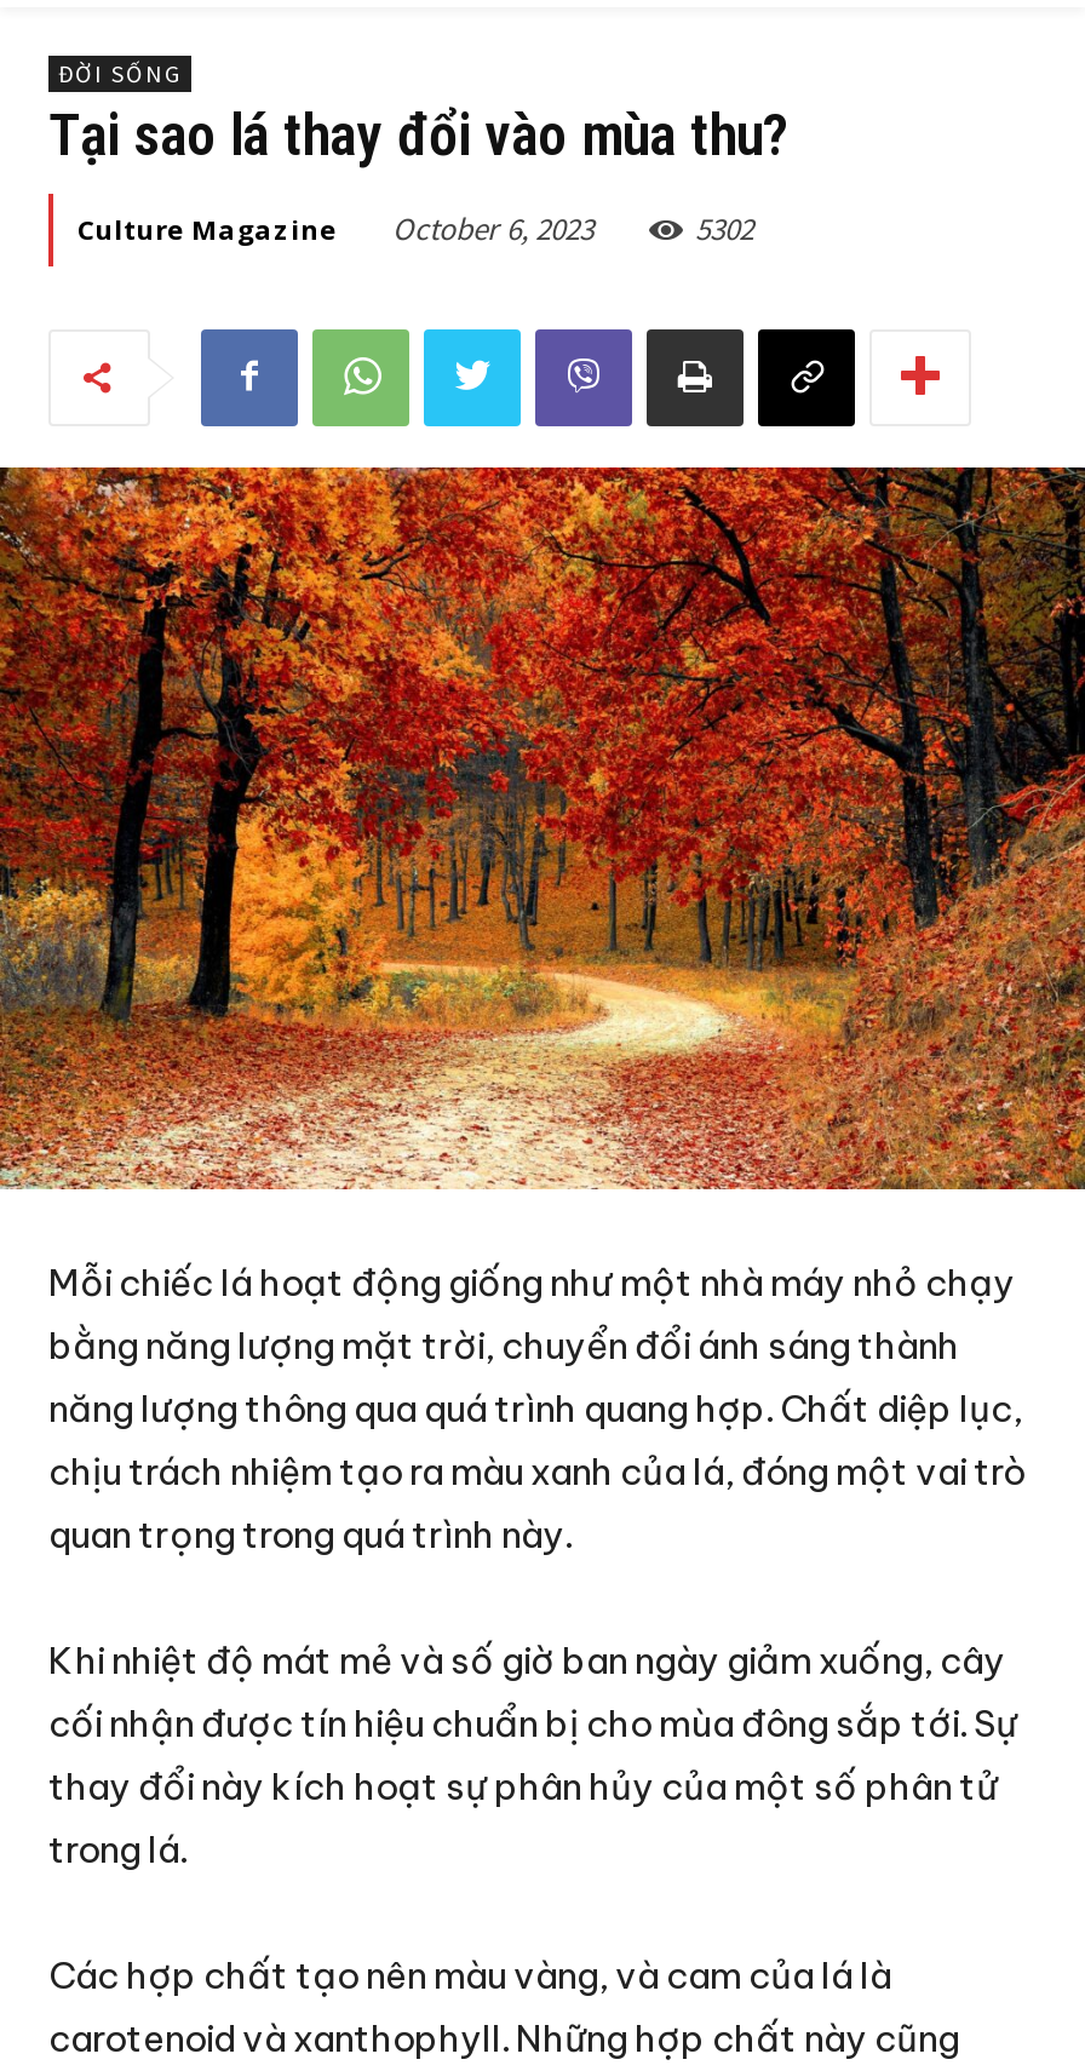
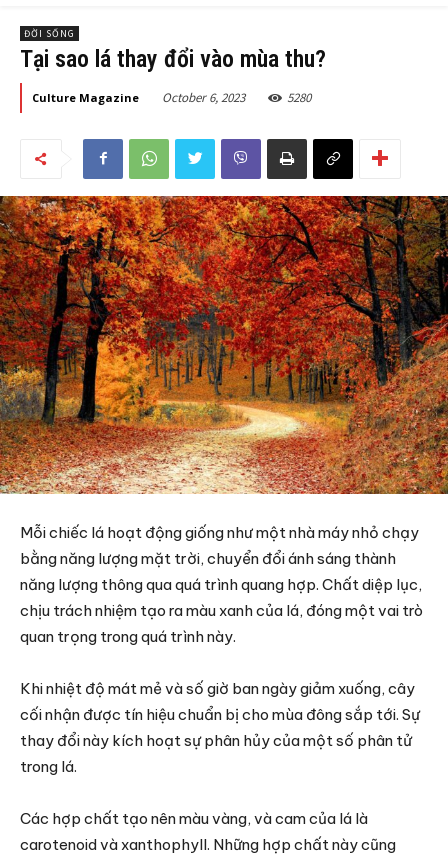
[695,208,753,249] 5302 -> [287,89,311,106] 5280

